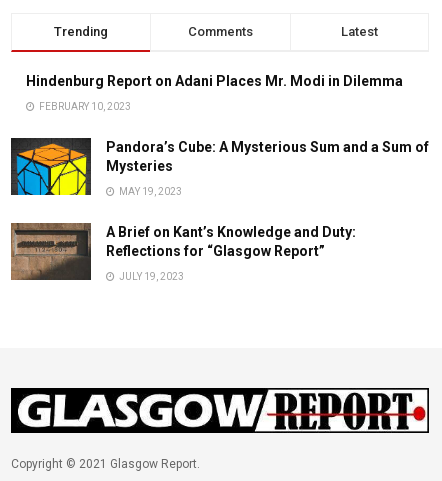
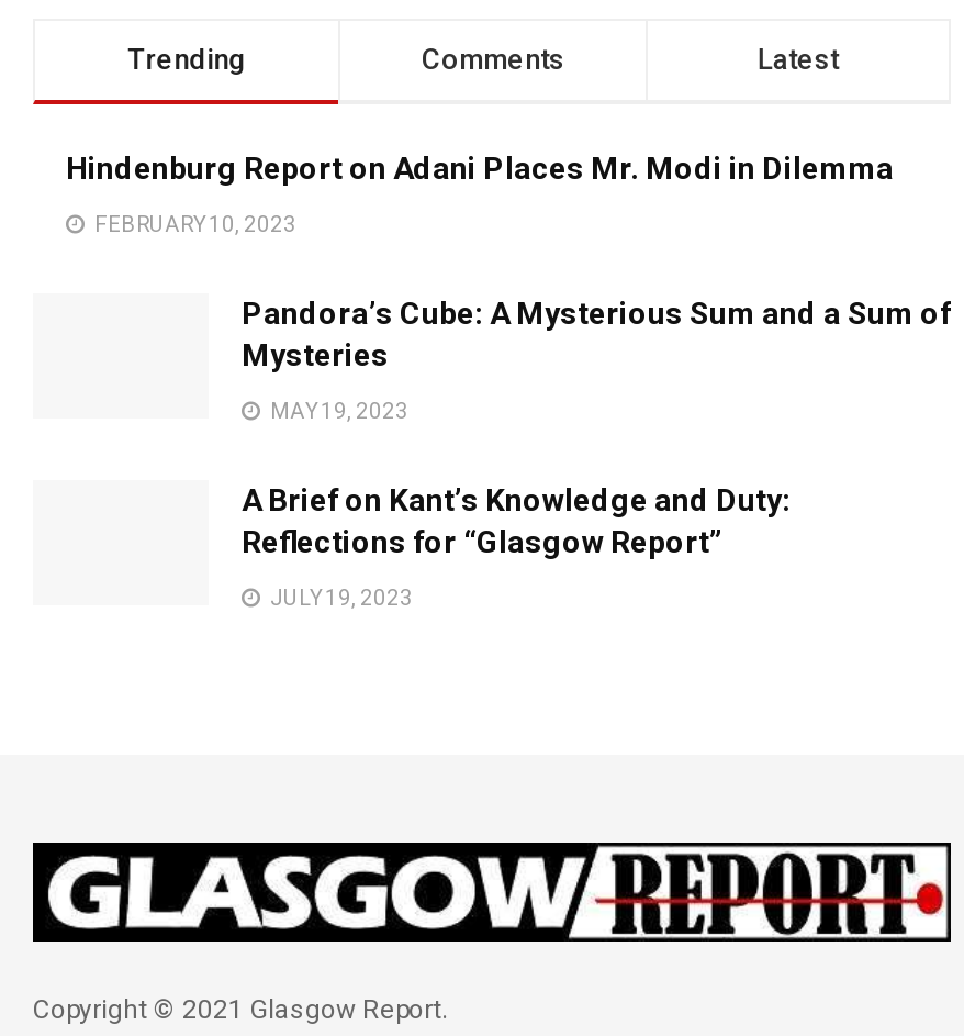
[10,137,92,196] [image] -> none
[10,222,92,281] [image] -> none

